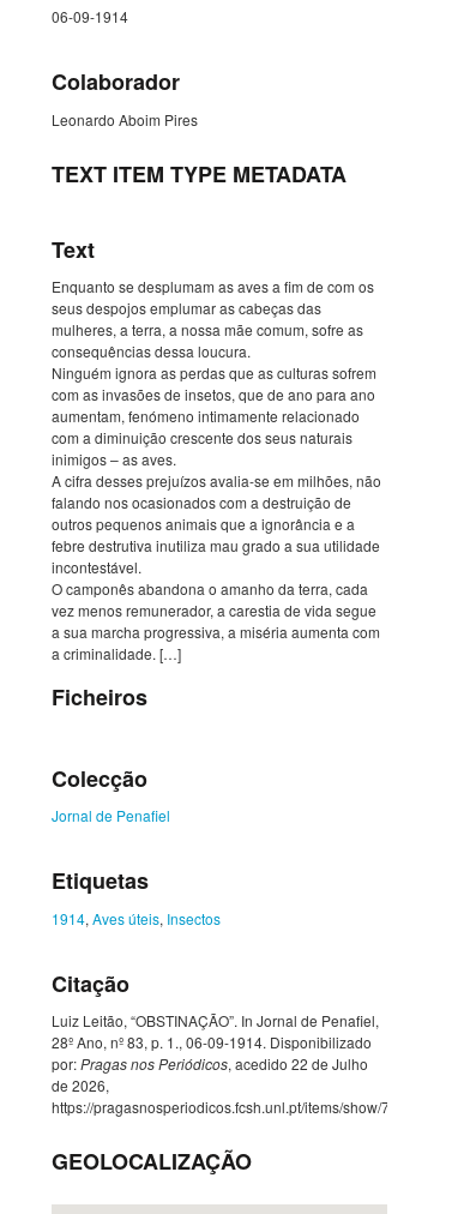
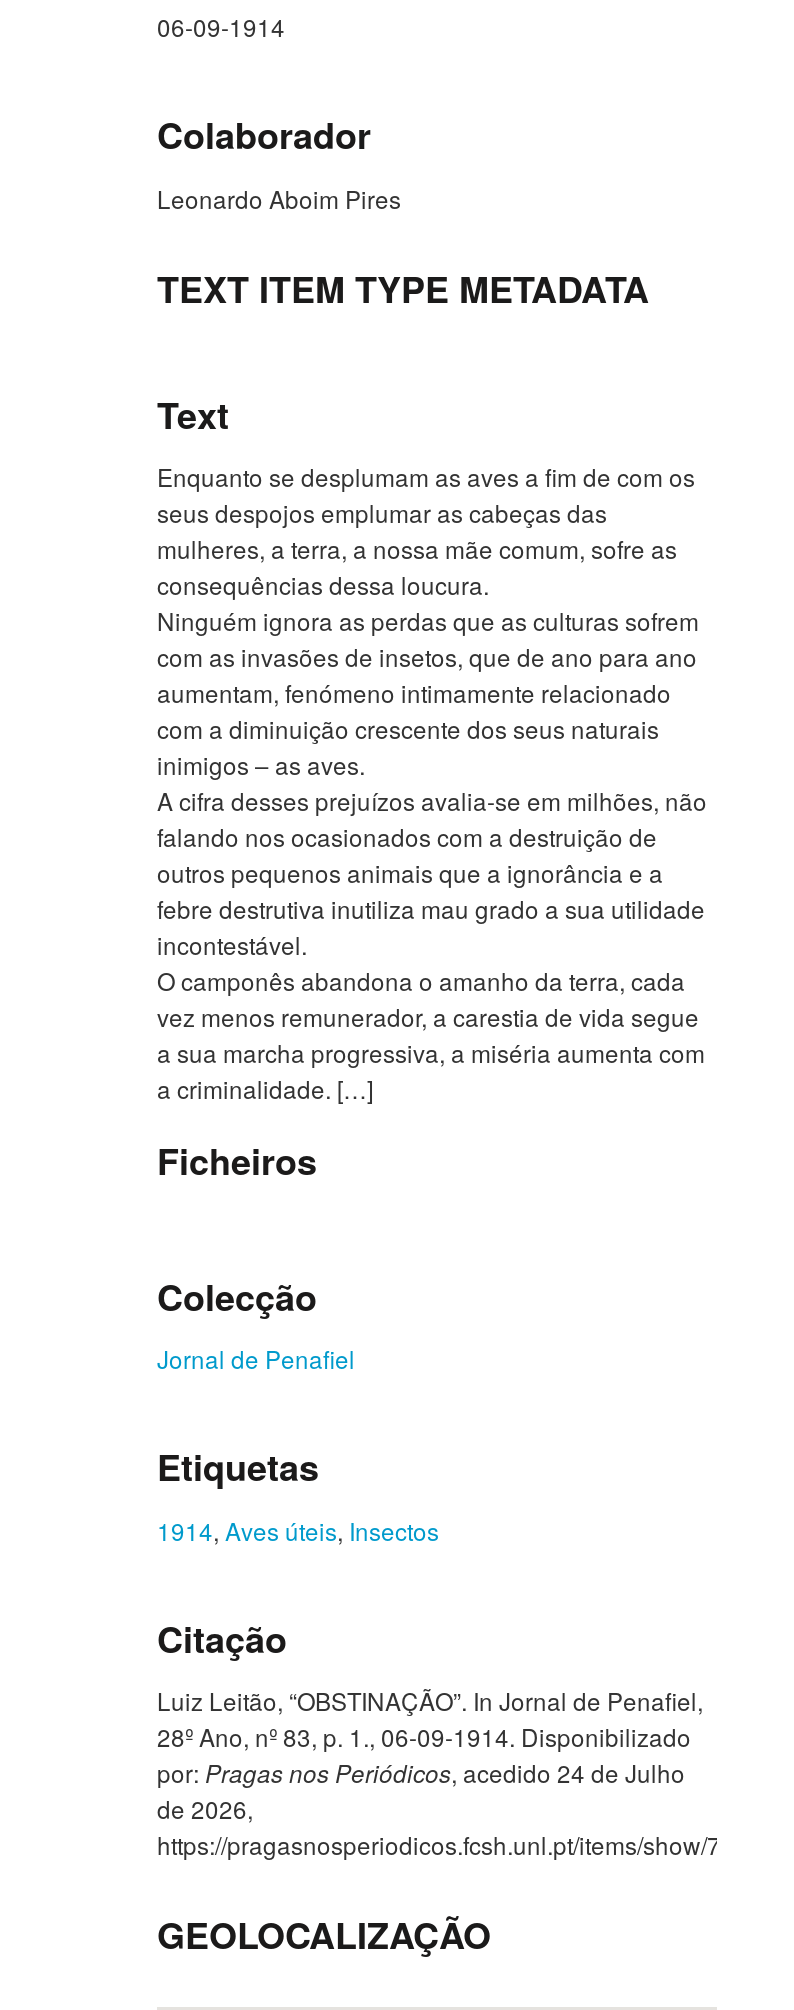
[52,1053,368,1074] por: Pragas nos Periódicos, acedido 22 de Julho -> [157,1755,685,1789] por: Pragas nos Periódicos, acedido 24 de Julho

